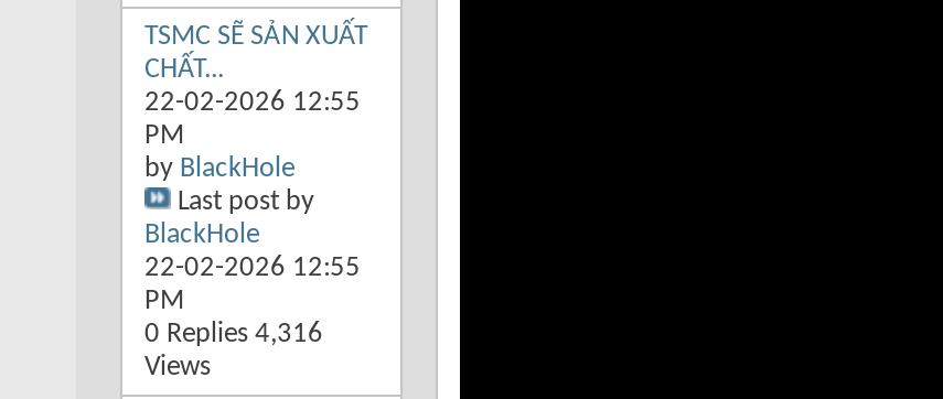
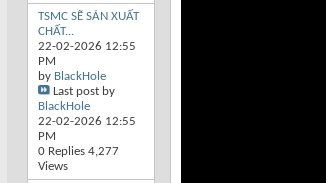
[144,320,323,348] 0 Replies 4,316 -> [38,145,119,158] 0 Replies 4,277

